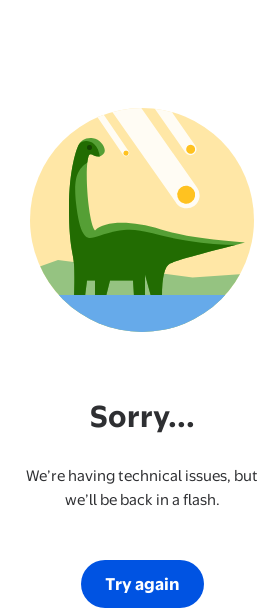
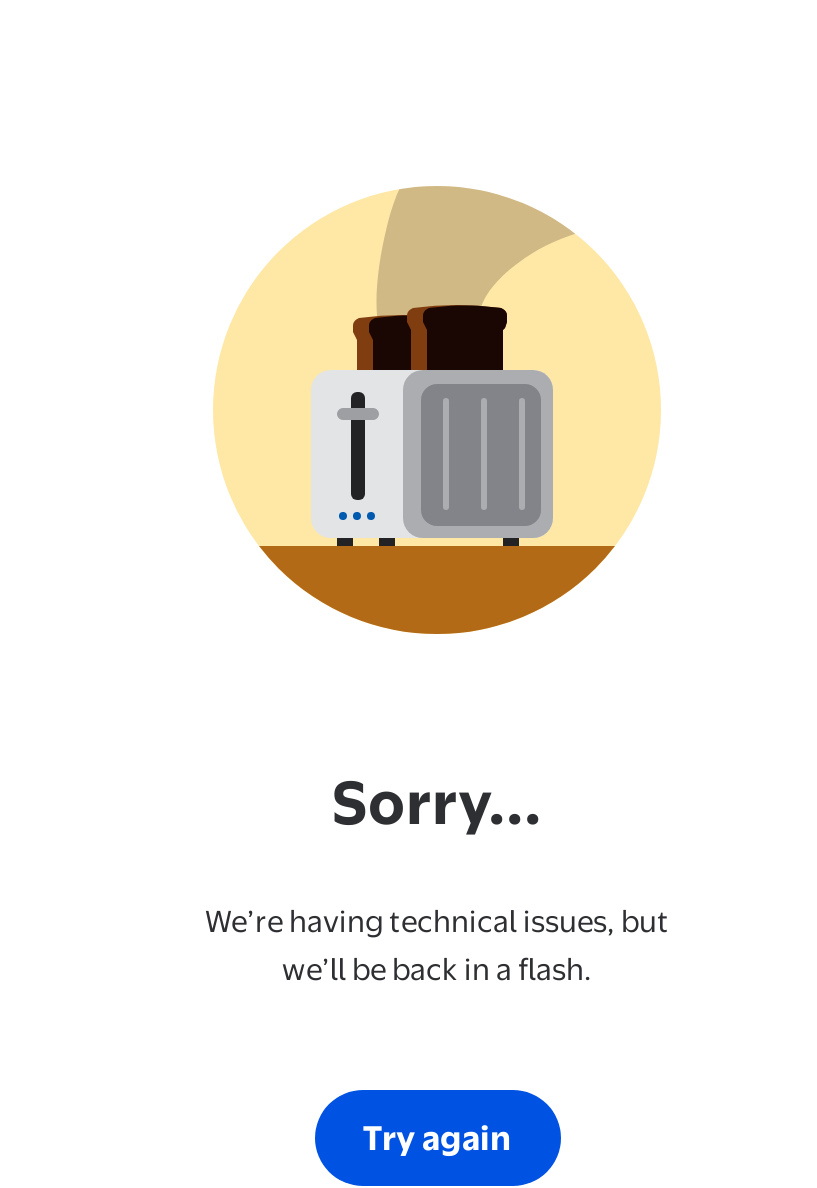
[40,109,244,333] [image] -> [235,186,635,636] [image]

